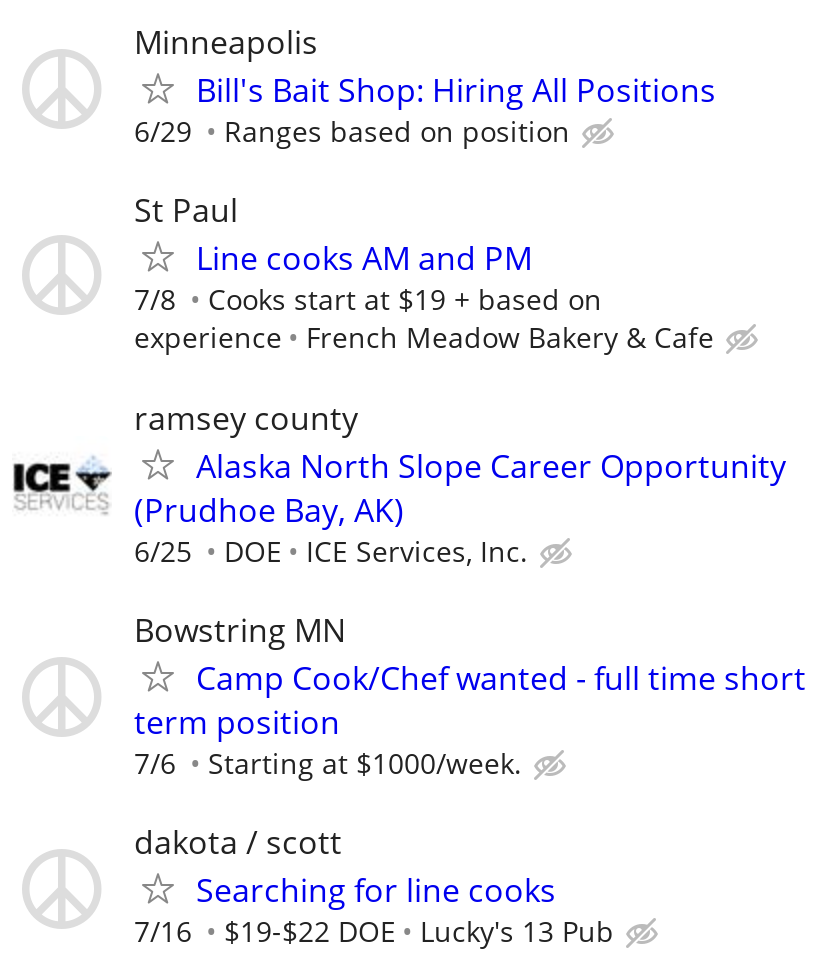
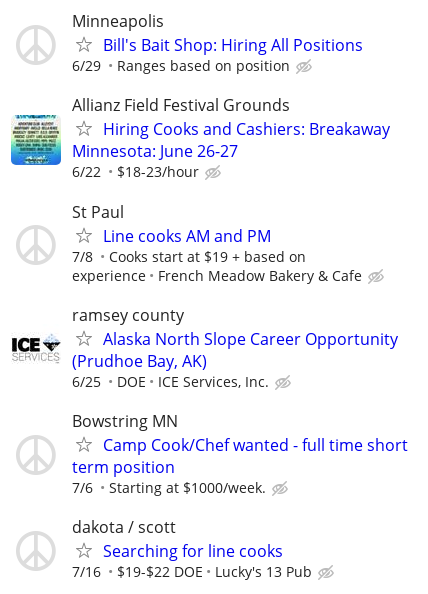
none -> [10,94,390,181] [image] | Allianz Field Festival Grounds | Hiring Cooks and Cashiers: Breakaway | Minnesota: June 26-27 | 6/22 | $18-23/hour

